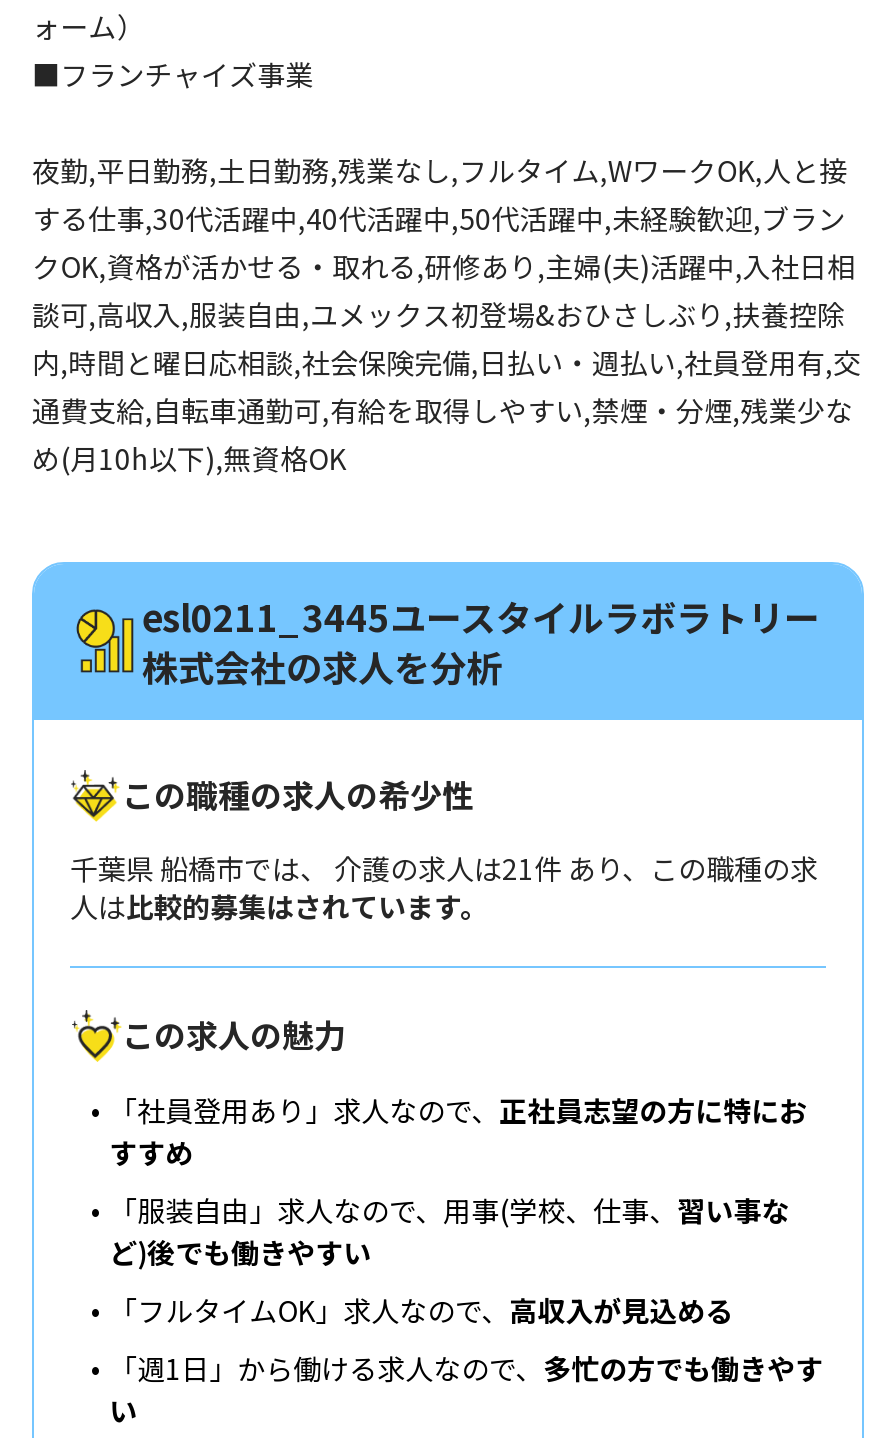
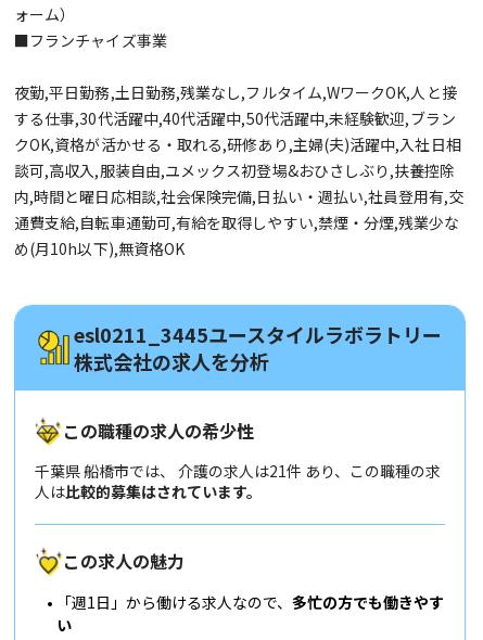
[109,1089,807,1329] 「社員登用あり」求人なので、正社員志望の方に特にお | すすめ | 「服装自由」求人なので、用事(学校、仕事、習い事な | ど)後でも働きやすい | 「フルタイムOK」求人なので、高収入が見込める -> none

